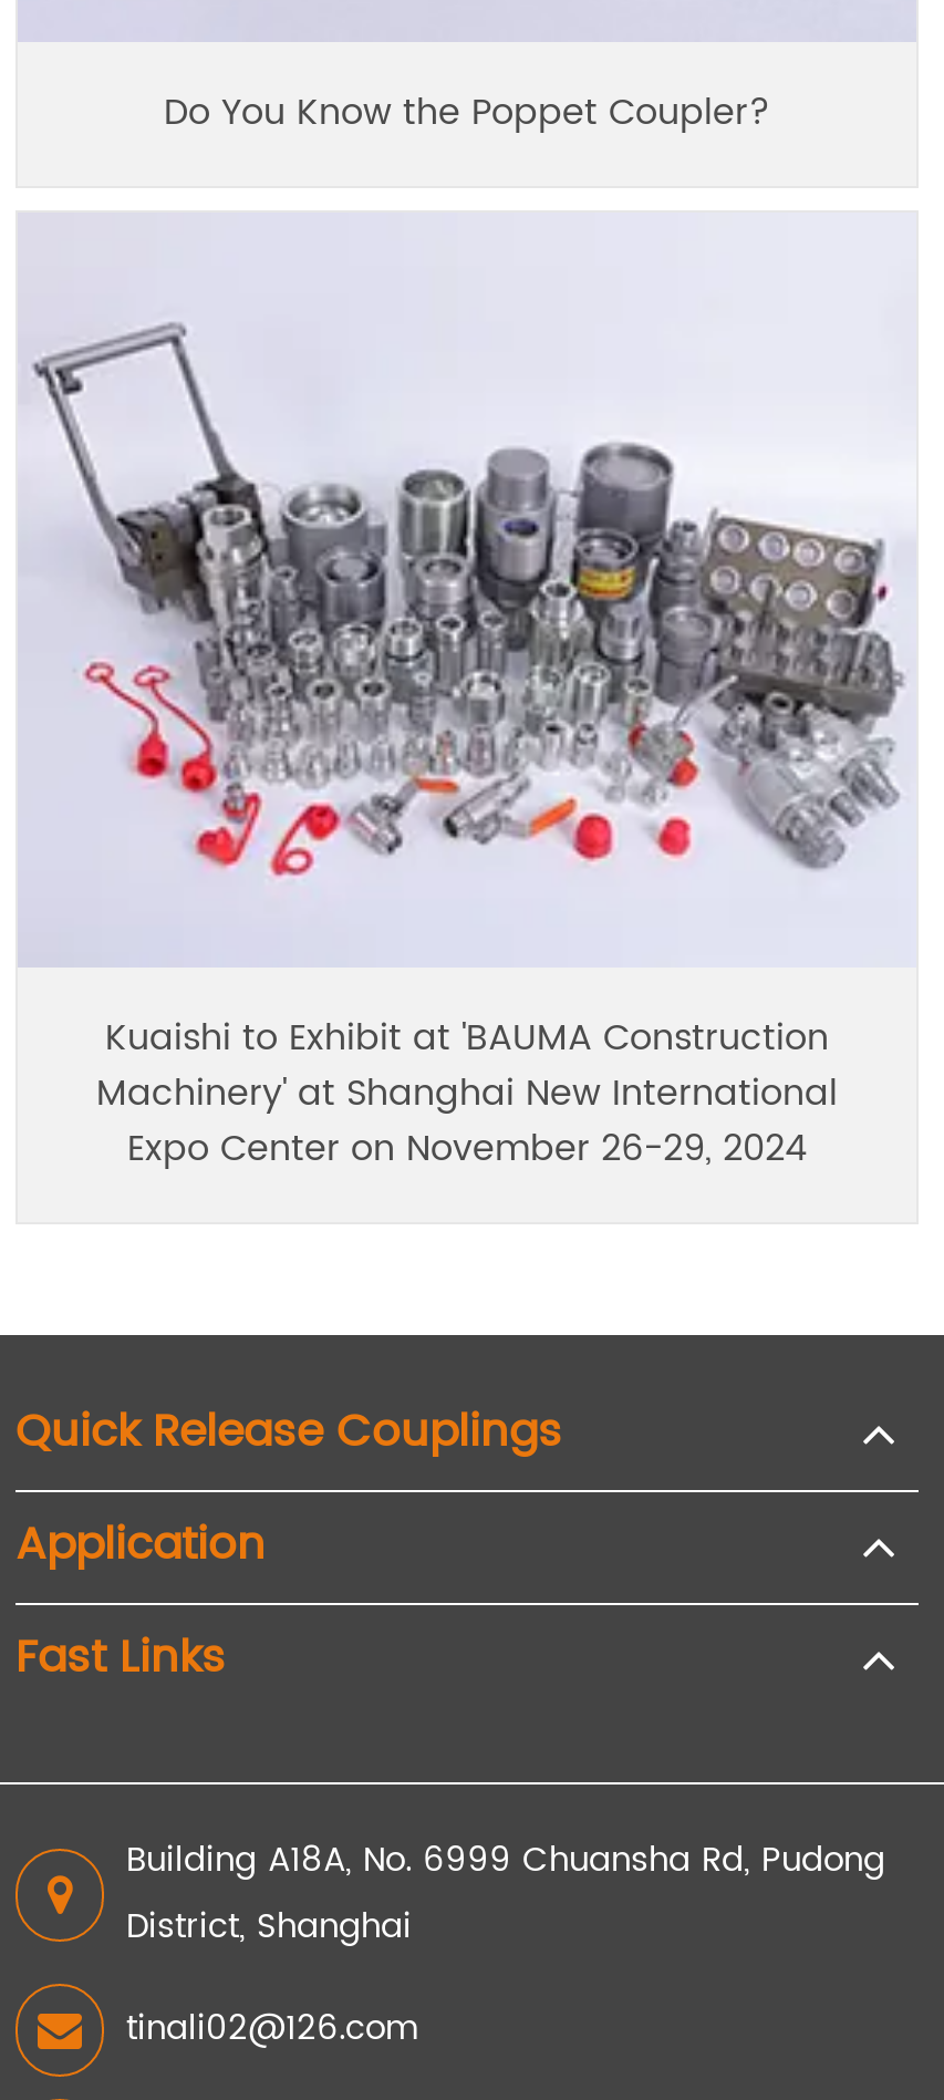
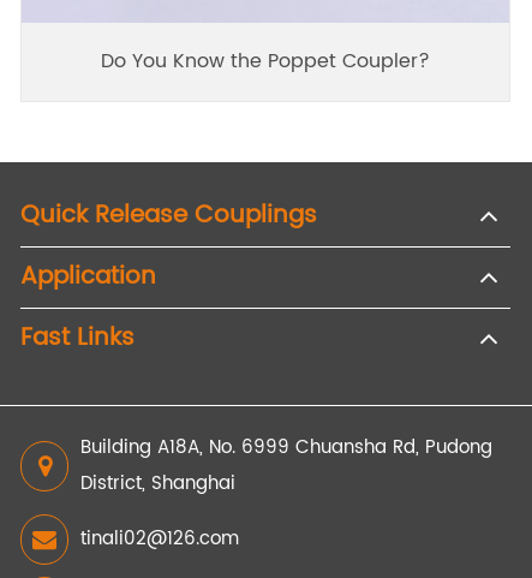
[31,322,912,880] [image] -> none
[96,1008,838,1177] Kuaishi to Exhibit at 'BAUMA Construction | Machinery' at Shanghai New International | Expo Center on November 26-29, 2024 -> none

